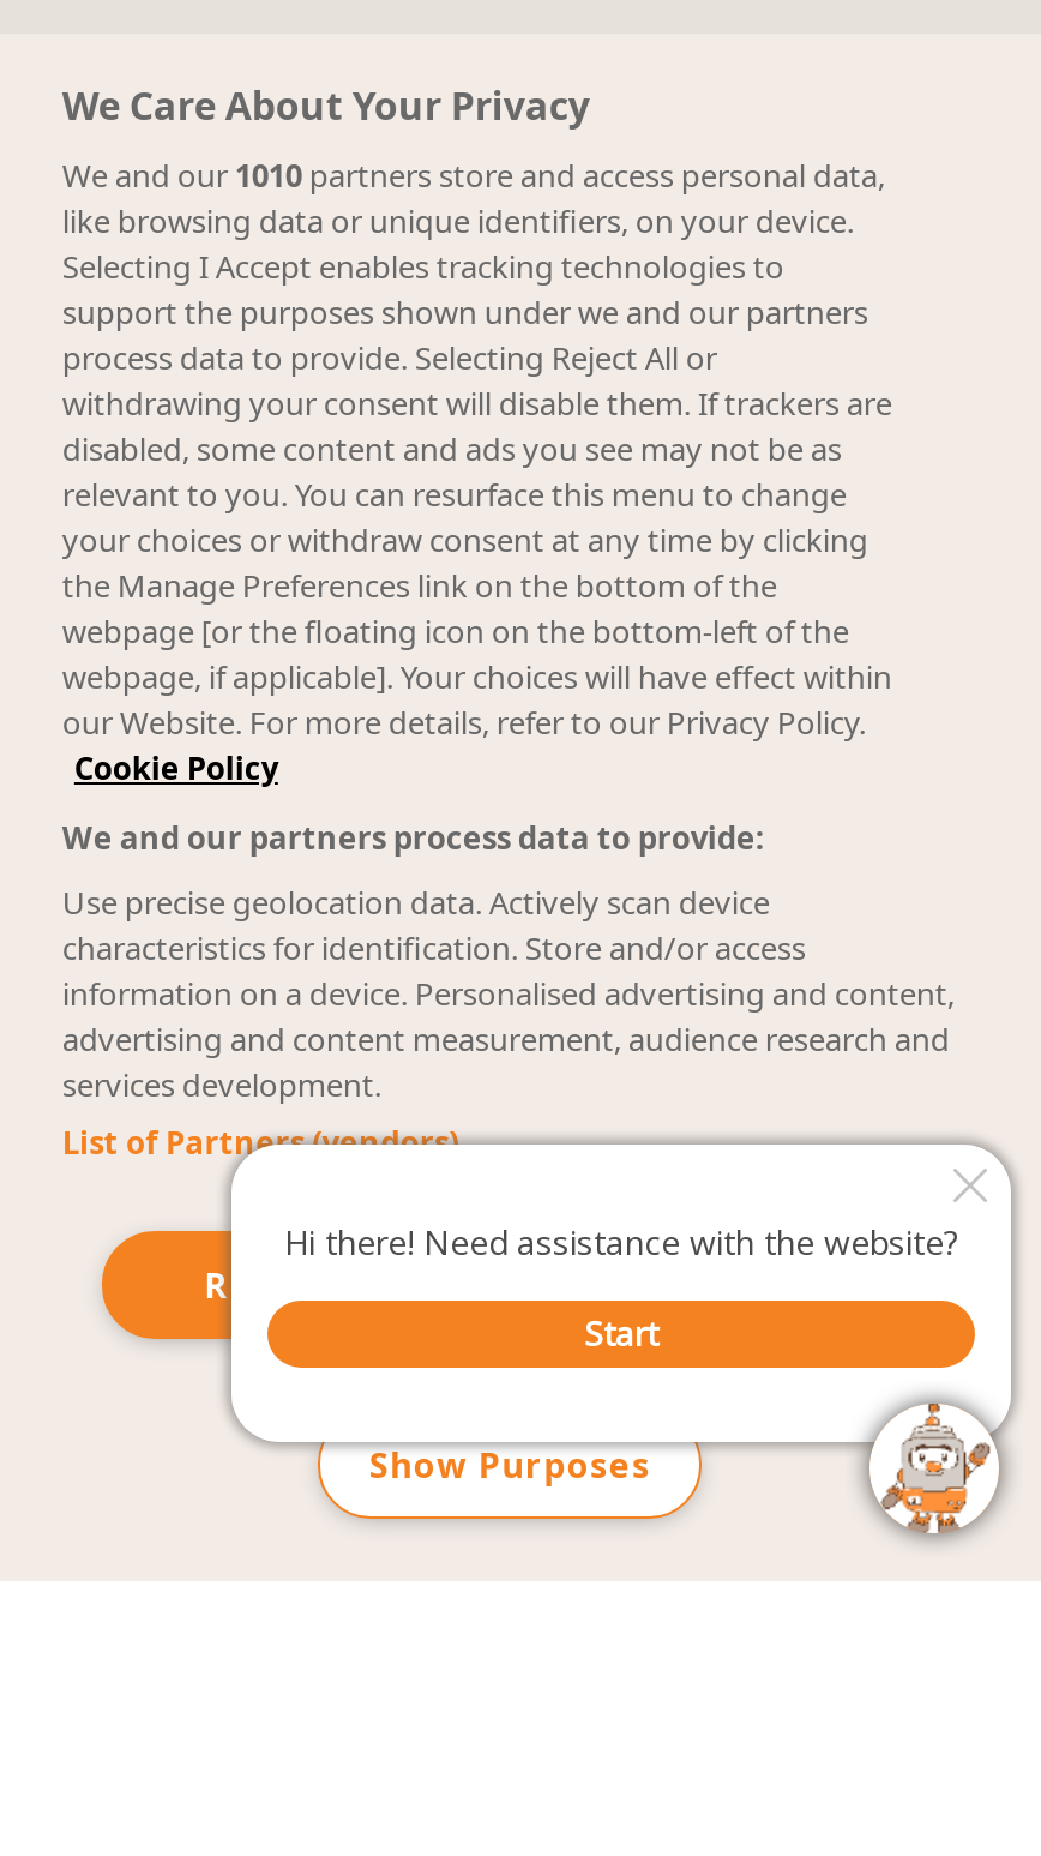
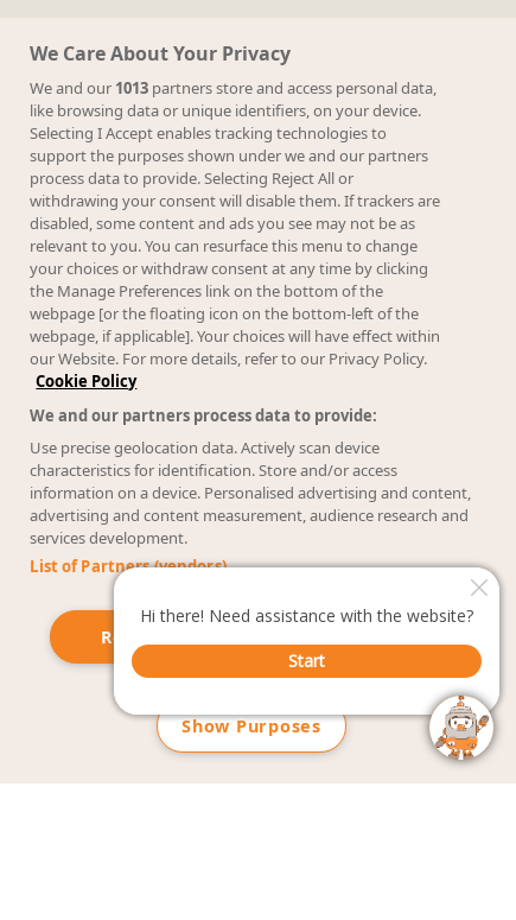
[62,154,885,197] We and our 1010 partners store and access personal data, -> [30,77,437,99] We and our 1013 partners store and access personal data,

